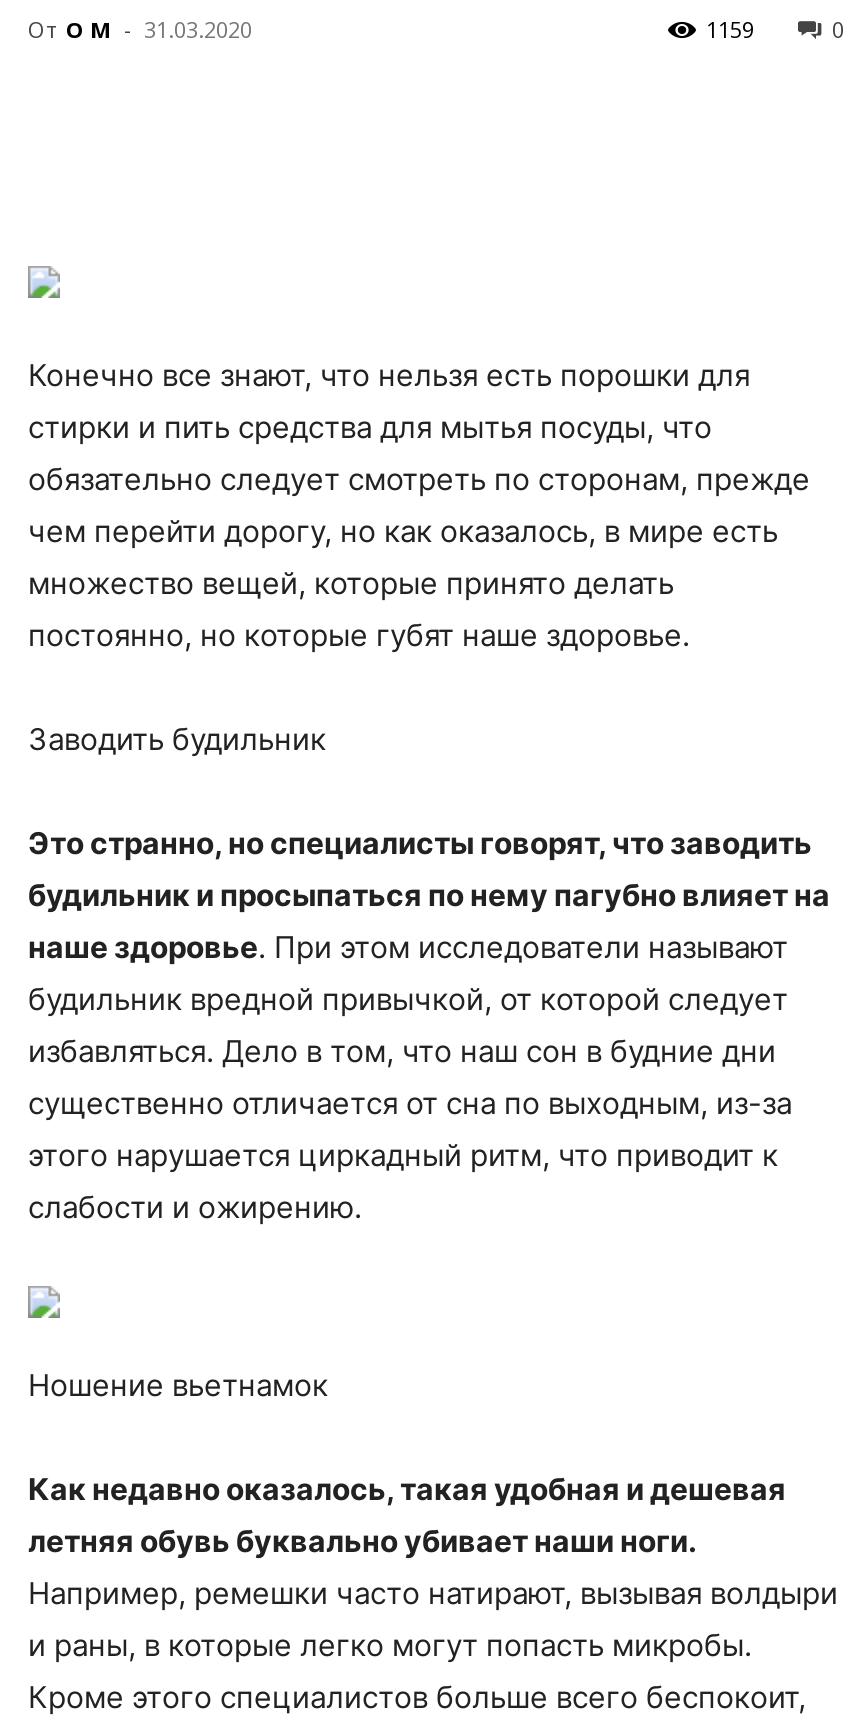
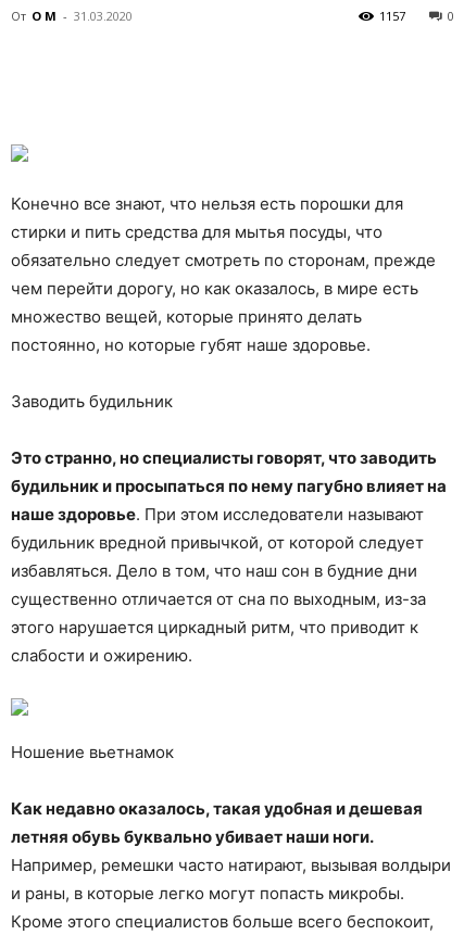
[706,13,754,43] 1159 -> [379,7,405,23] 1157

